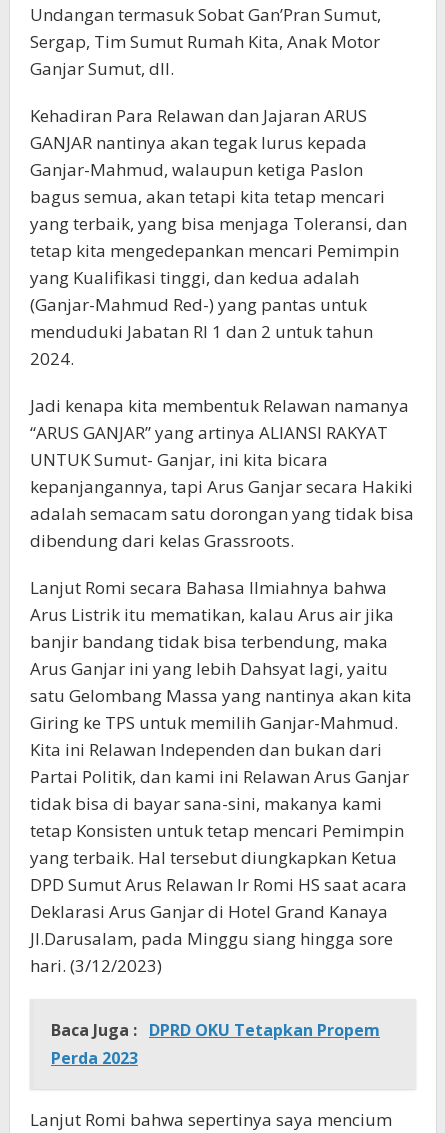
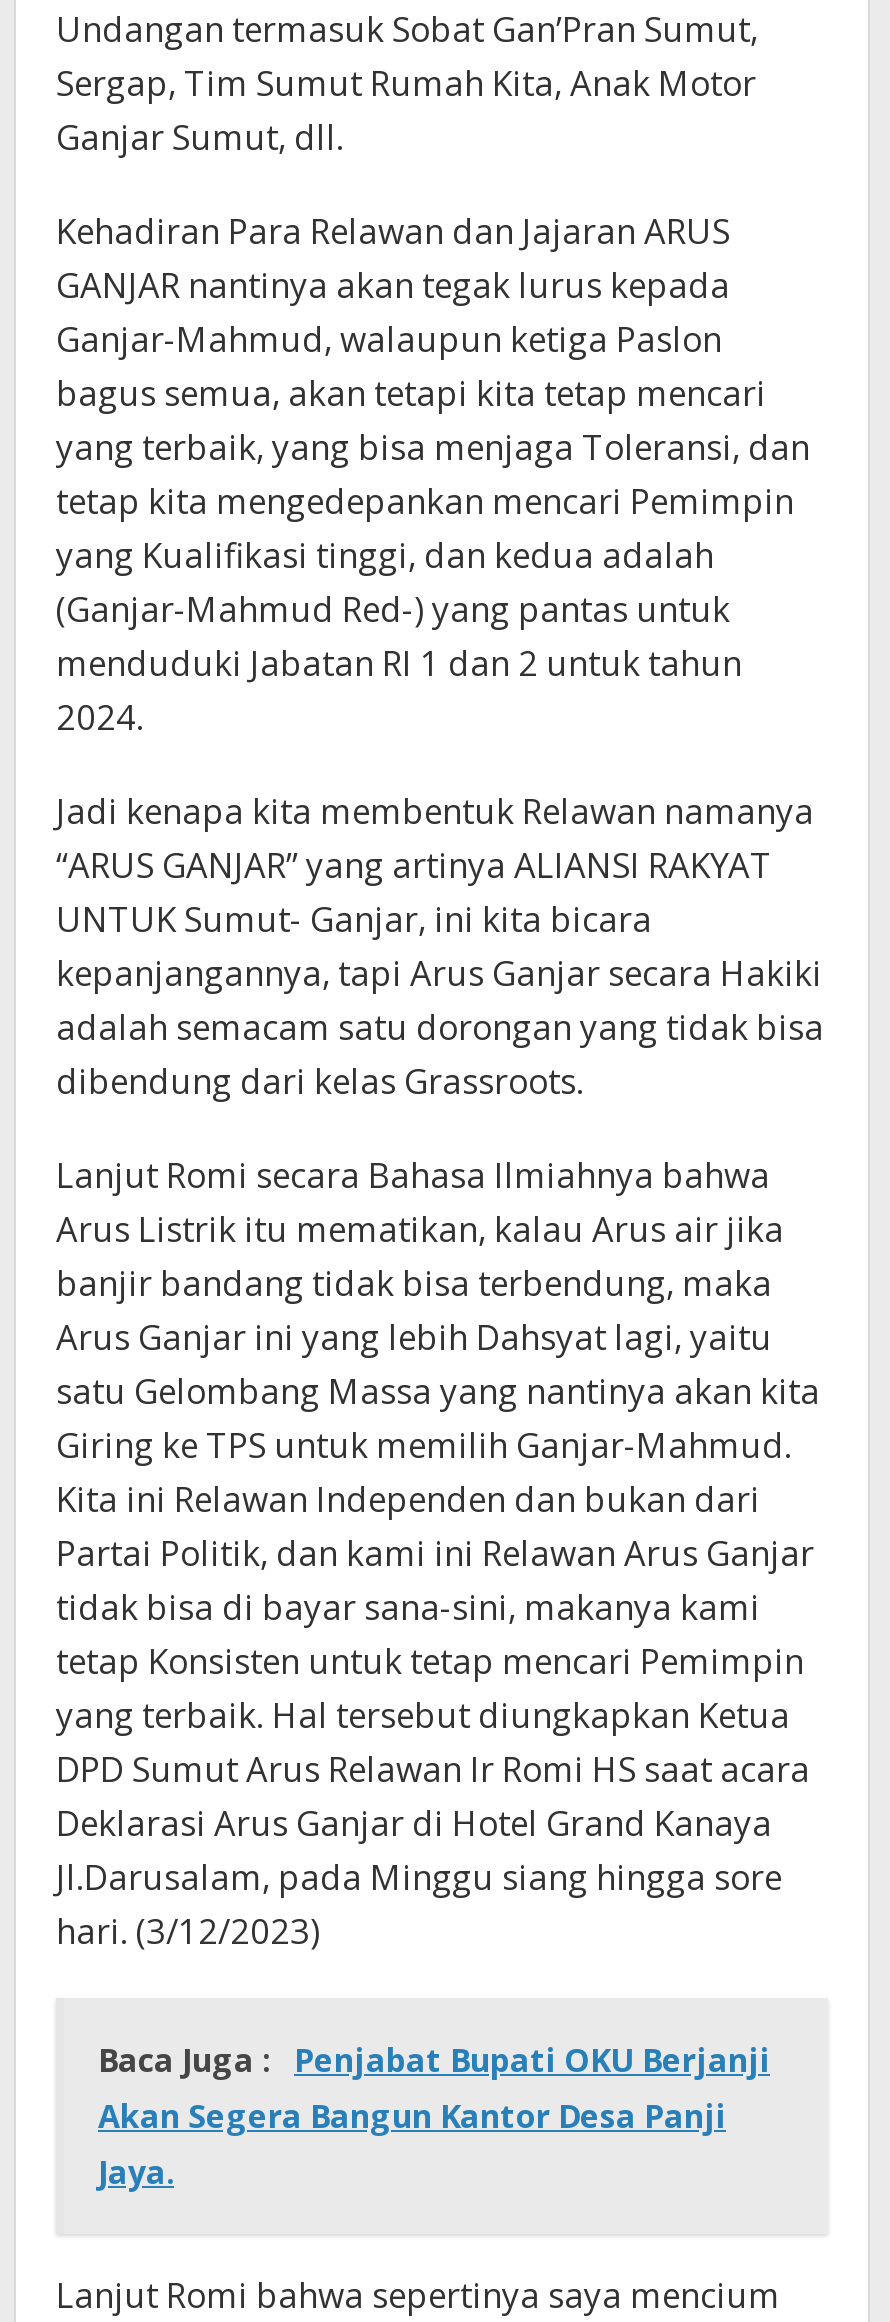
[51,1018,380,1068] Baca Juga : DPRD OKU Tetapkan Propem | Perda 2023 -> [98,2037,770,2193] Baca Juga : Penjabat Bupati OKU Berjanji | Akan Segera Bangun Kantor Desa Panji | Jaya.

